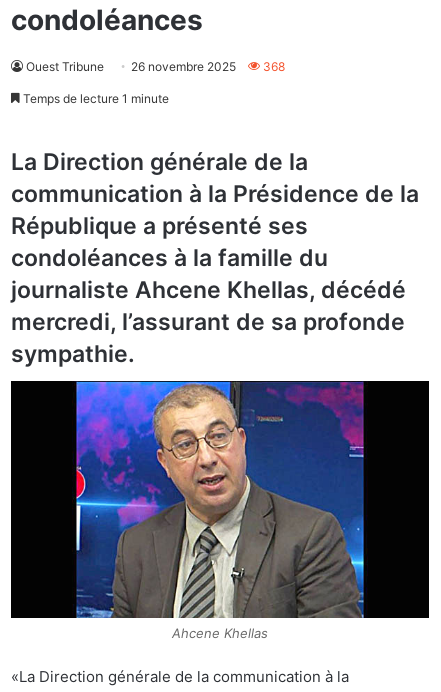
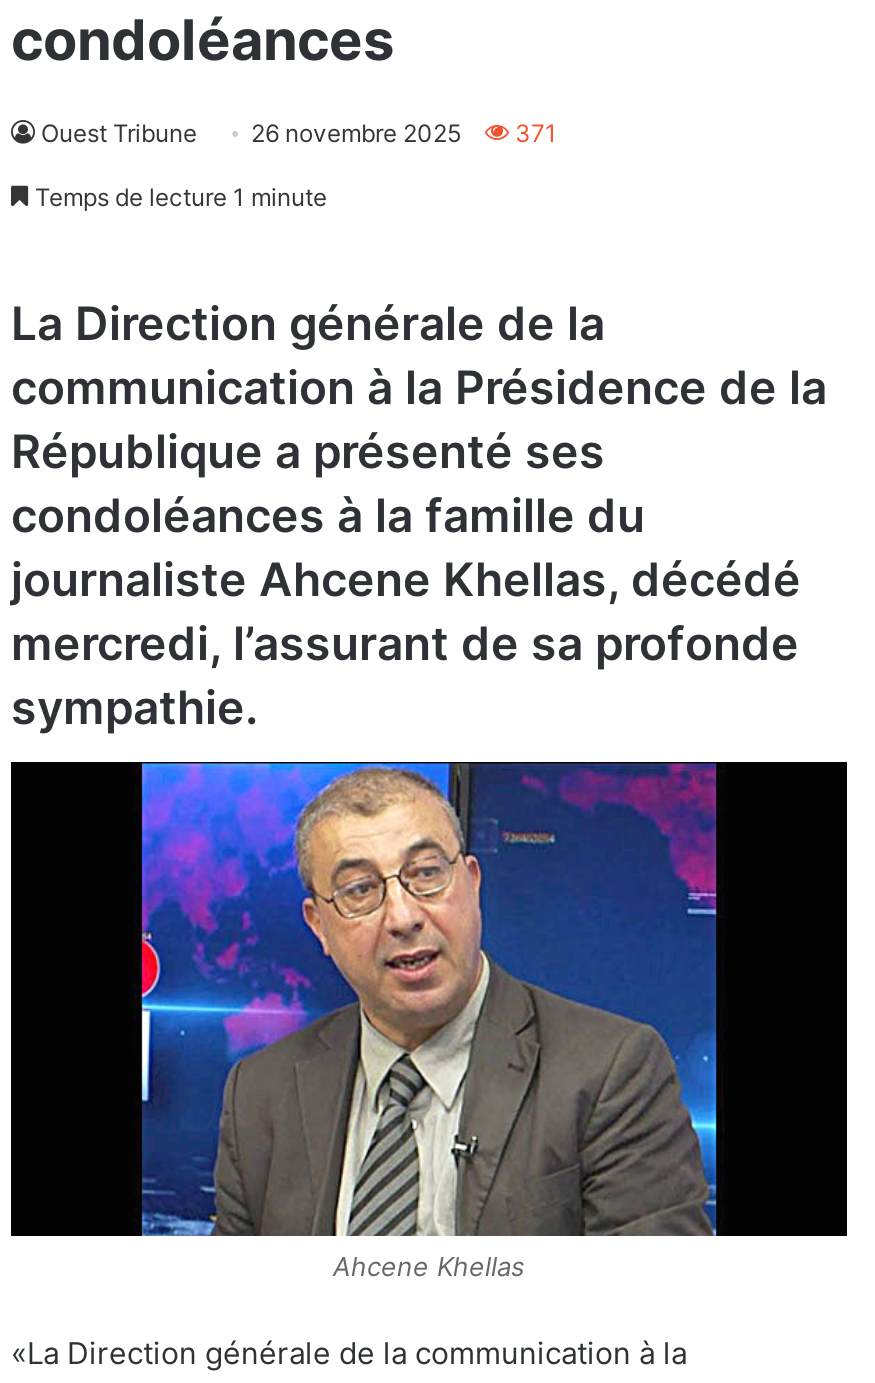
[26,59,285,74] Ouest Tribune 26 novembre 2025 368 -> [41,118,557,148] Ouest Tribune 26 novembre 2025 371

